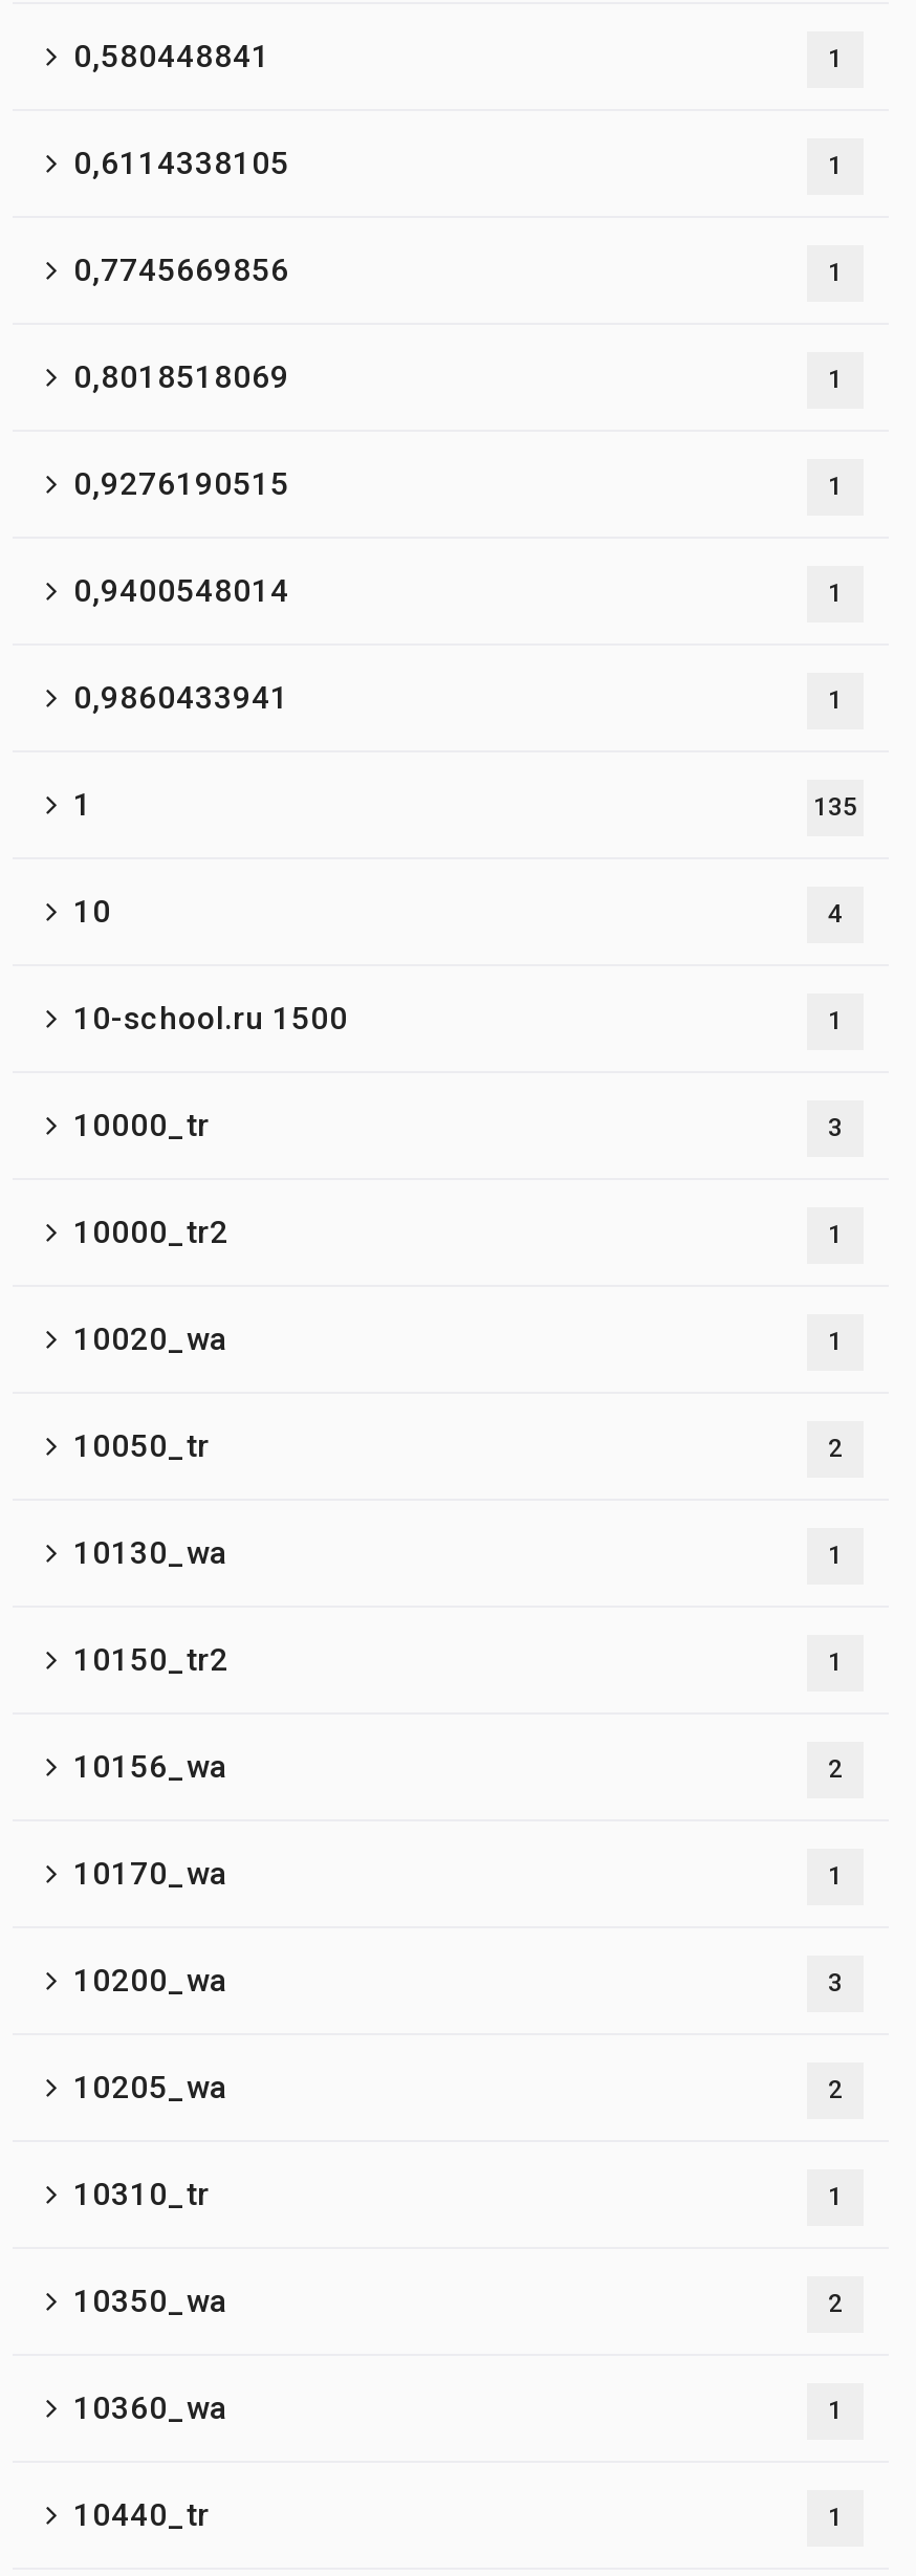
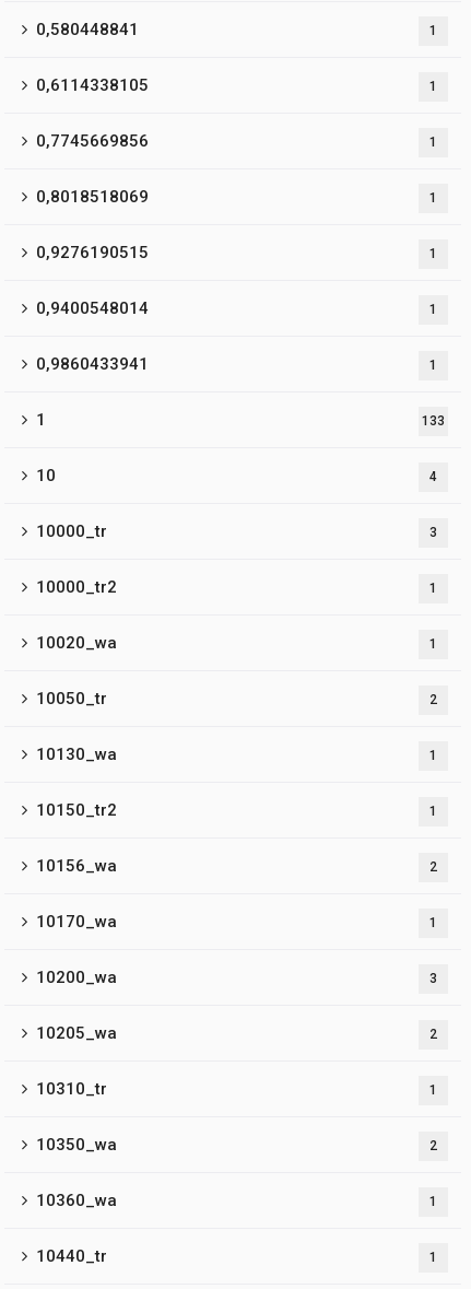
[813,793,857,822] 135 -> [422,413,445,429] 133
[73,1000,843,1038] 10-school.ru 1500 | 1 -> none

